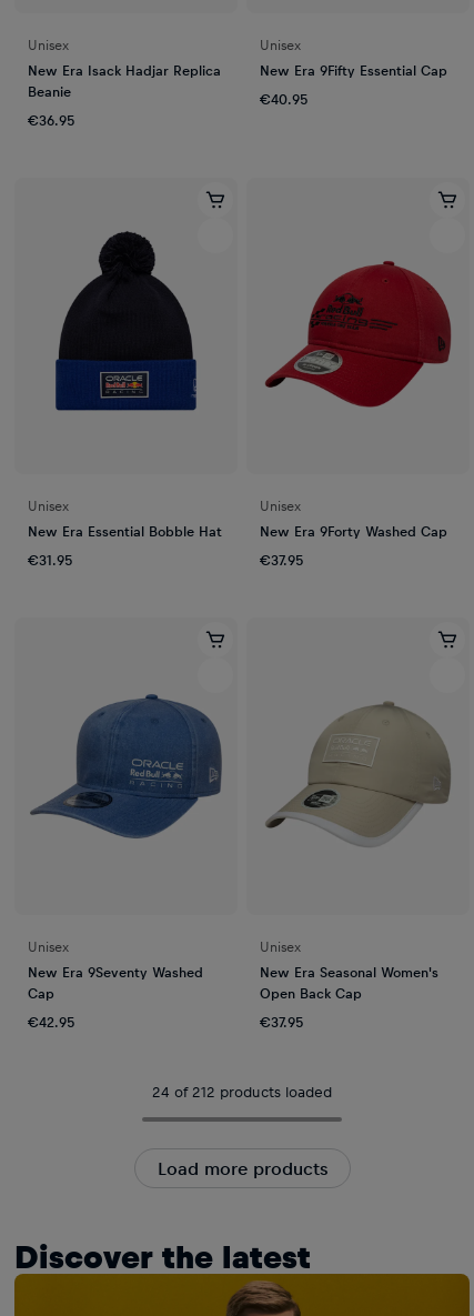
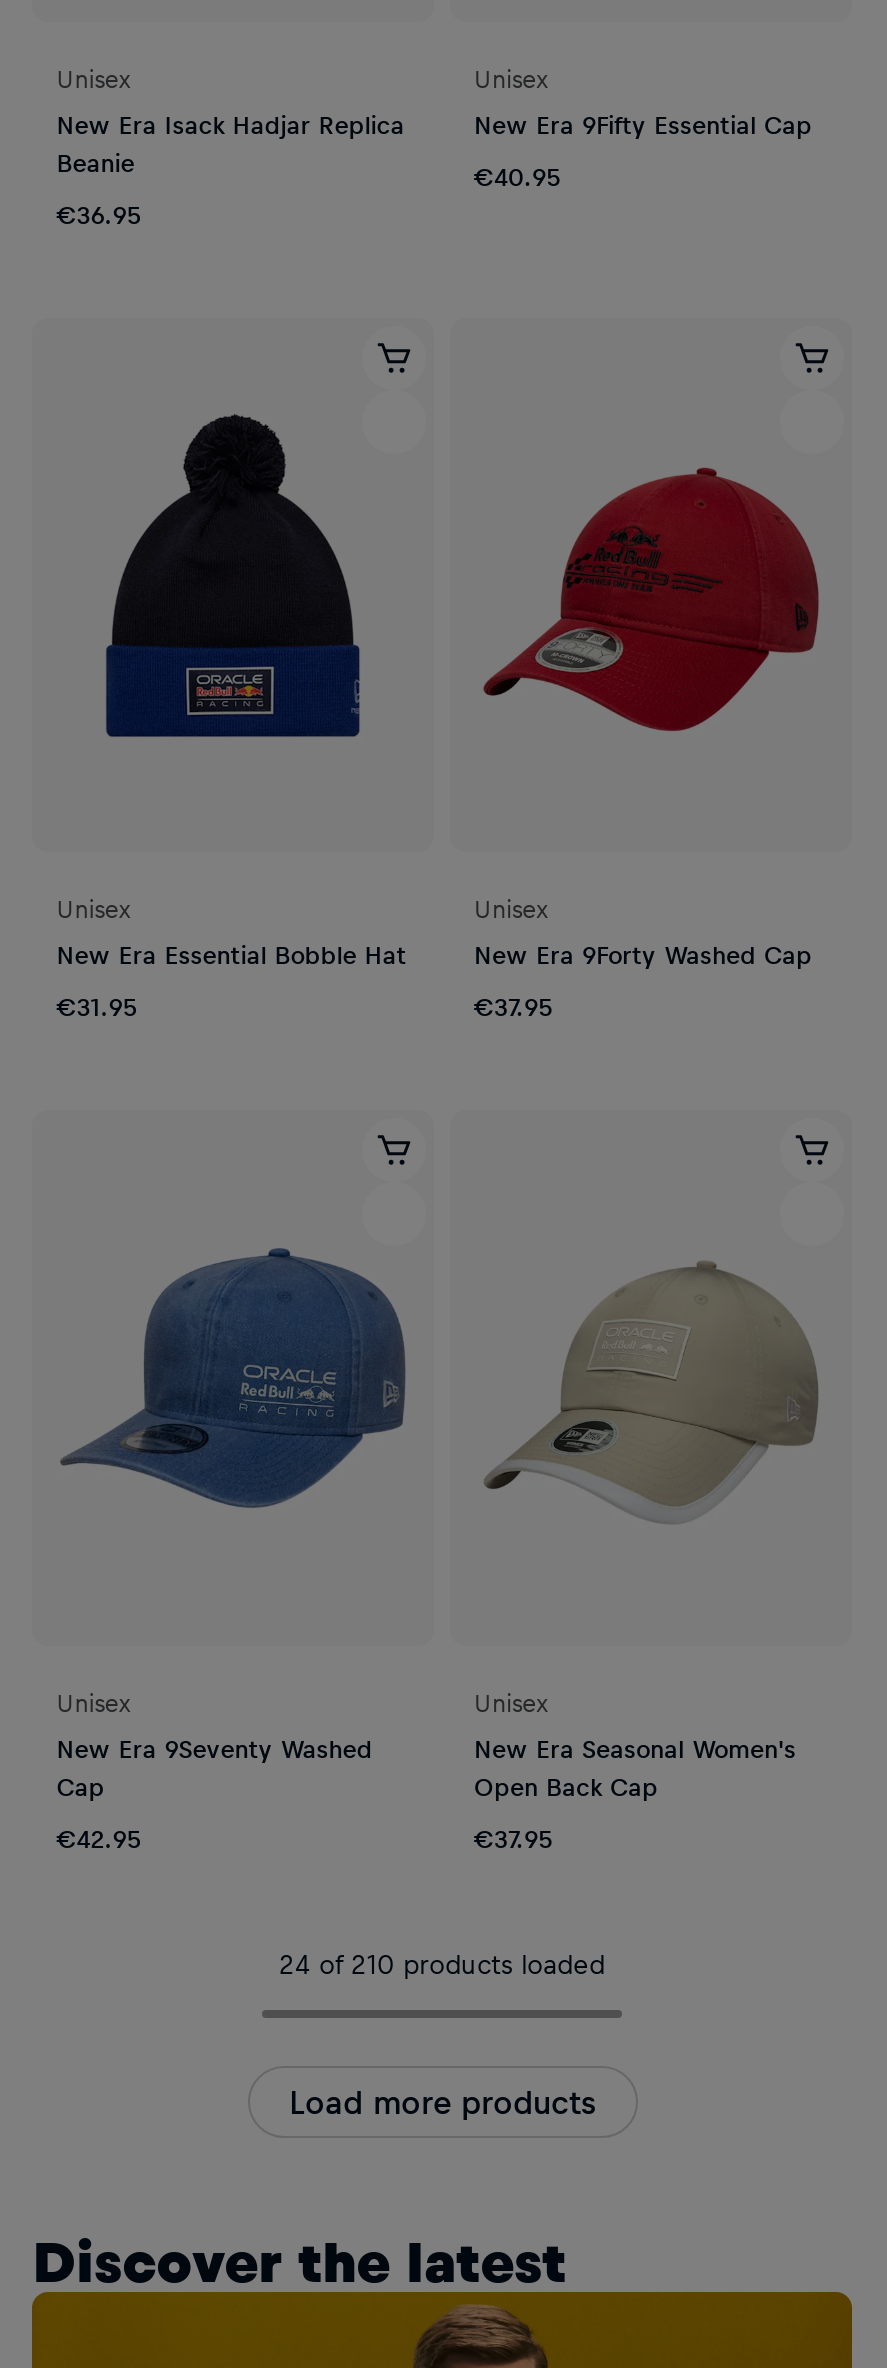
[152,1082,332,1100] 24 of 212 products loaded -> [279,1946,605,1980] 24 of 210 products loaded

